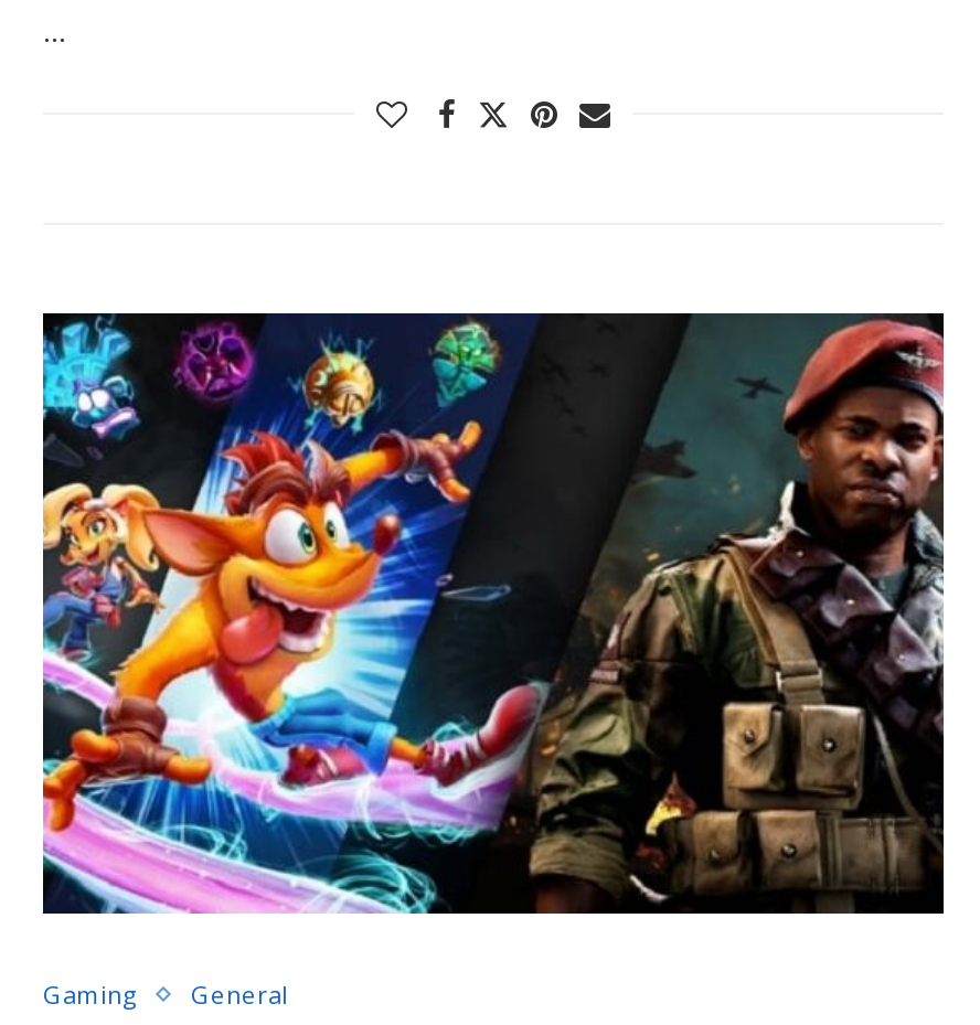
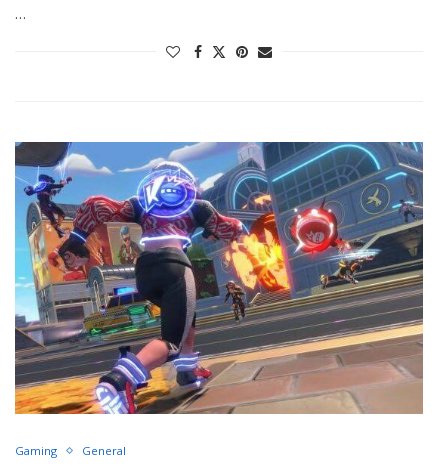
[41,311,946,916] [image] -> [14,141,424,415] [image]

